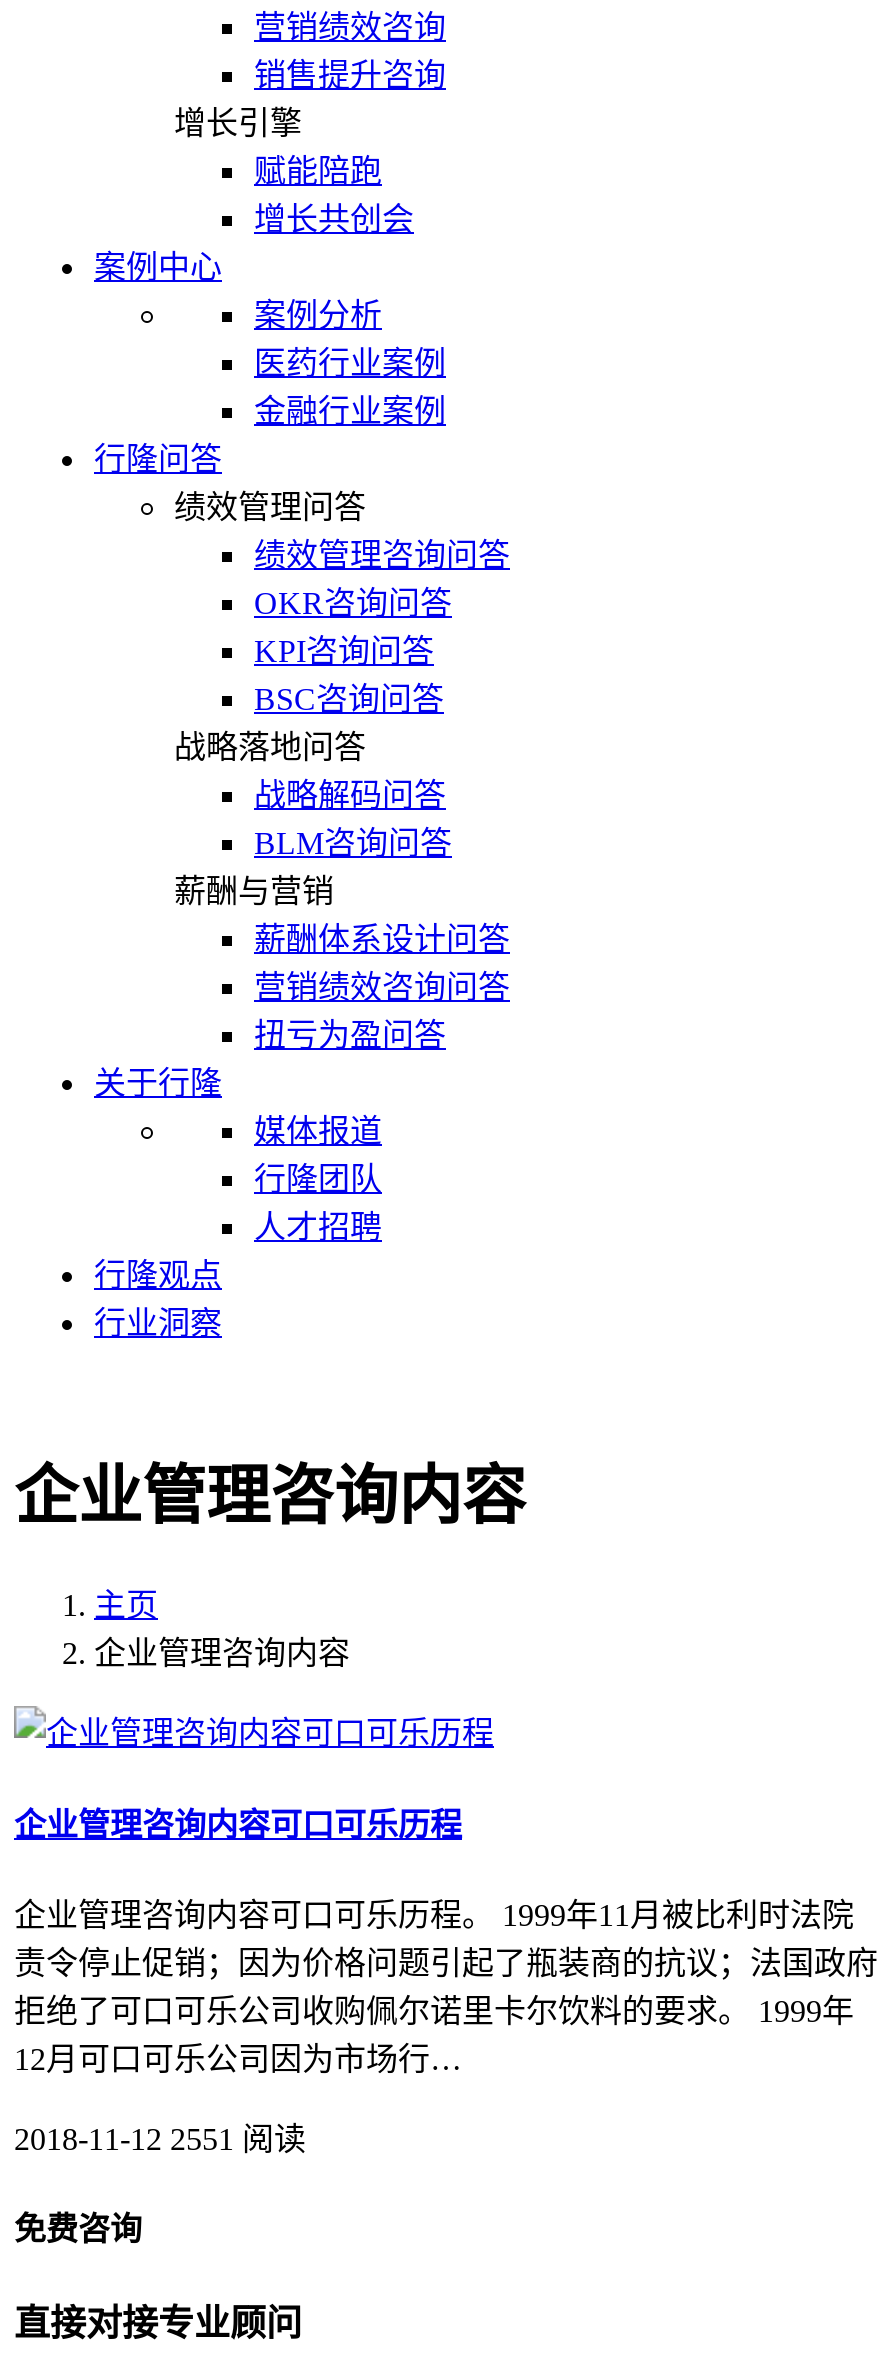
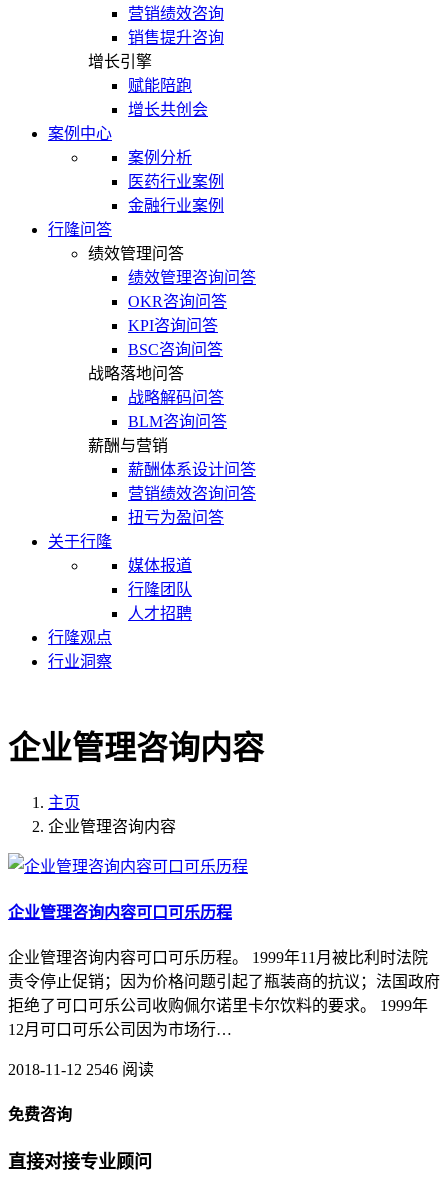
[14,2122,306,2156] 2018-11-12 2551 阅读 -> [8,1061,154,1078] 2018-11-12 2546 阅读

